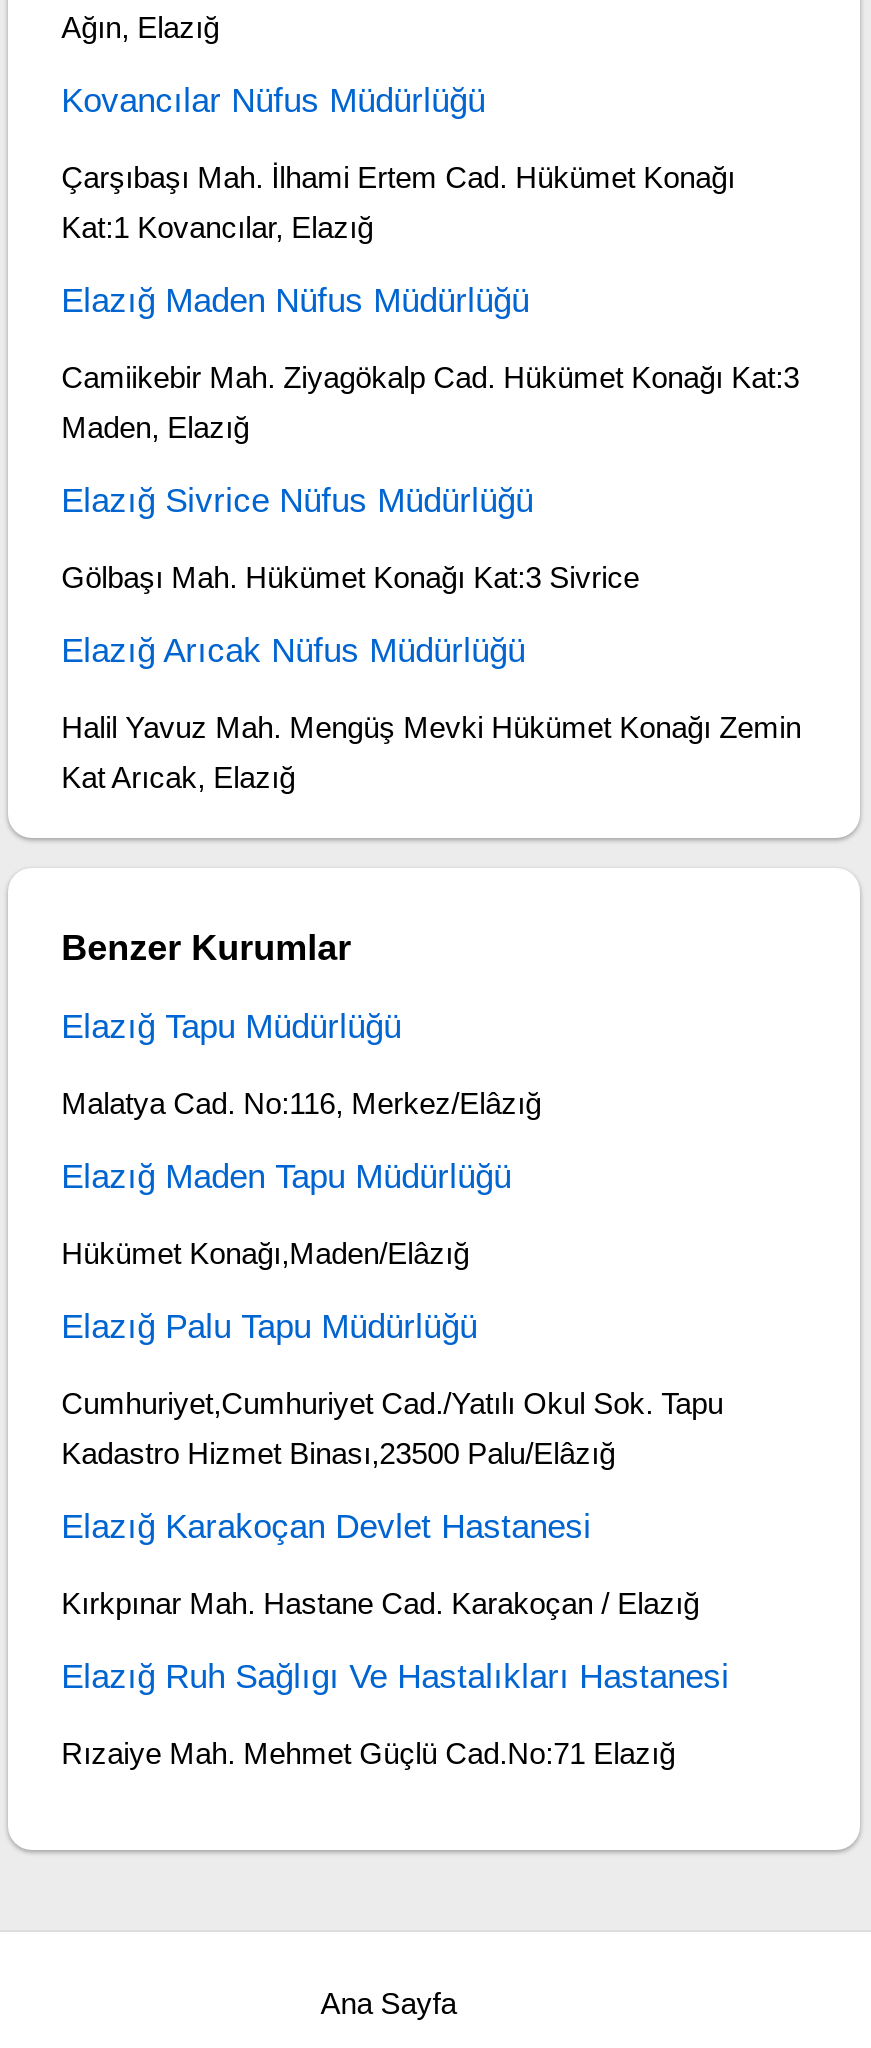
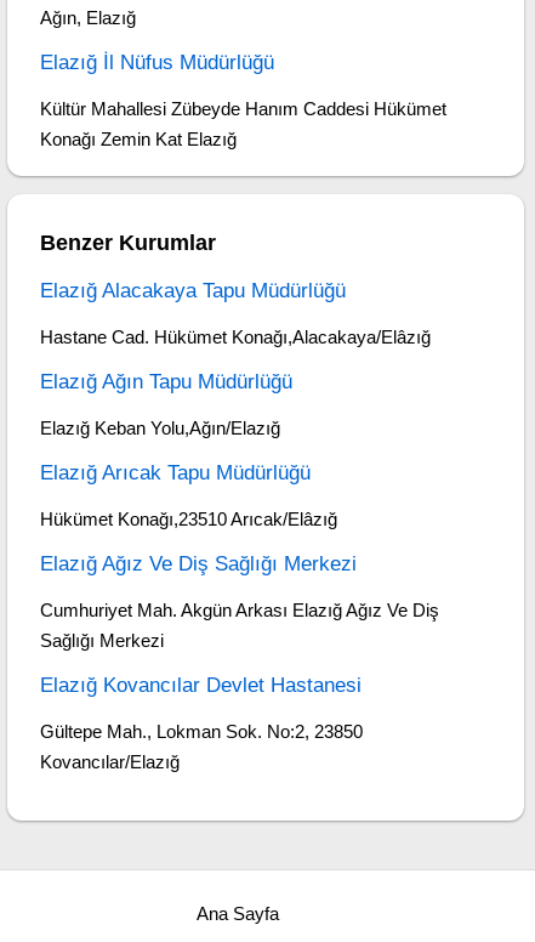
[61,82,801,794] Kovancılar Nüfus Müdürlüğü | Çarşıbaşı Mah. İlhami Ertem Cad. Hükümet Konağı | Kat:1 Kovancılar, Elazığ | Elazığ Maden Nüfus Müdürlüğü | Camiikebir Mah. Ziyagökalp Cad. Hükümet Konağı Kat:3 | Maden, Elazığ | Elazığ Sivrice Nüfus Müdürlüğü | Gölbaşı Mah. Hükümet Konağı Kat:3 Sivrice | Elazığ Arıcak Nüfus Müdürlüğü | Halil Yavuz Mah. Mengüş Mevki Hükümet Konağı Zemin | Kat Arıcak, Elazığ -> [40,51,446,149] Elazığ İl Nüfus Müdürlüğü | Kültür Mahallesi Zübeyde Hanım Caddesi Hükümet | Konağı Zemin Kat Elazığ
moved [61,928,351,968] -> [40,231,215,255]: Benzer Kurumlar
[61,1008,729,1770] Elazığ Tapu Müdürlüğü | Malatya Cad. No:116, Merkez/Elâzığ | Elazığ Maden Tapu Müdürlüğü | Hükümet Konağı,Maden/Elâzığ | Elazığ Palu Tapu Müdürlüğü | Cumhuriyet,Cumhuriyet Cad./Yatılı Okul Sok. Tapu | Kadastro Hizmet Binası,23500 Palu/Elâzığ | Elazığ Karakoçan Devlet Hastanesi | Kırkpınar Mah. Hastane Cad. Karakoçan / Elazığ | Elazığ Ruh Sağlıgı Ve Hastalıkları Hastanesi | Rızaiye Mah. Mehmet Güçlü Cad.No:71 Elazığ -> [40,279,439,772] Elazığ Alacakaya Tapu Müdürlüğü | Hastane Cad. Hükümet Konağı,Alacakaya/Elâzığ | Elazığ Ağın Tapu Müdürlüğü | Elazığ Keban Yolu,Ağın/Elazığ | Elazığ Arıcak Tapu Müdürlüğü | Hükümet Konağı,23510 Arıcak/Elâzığ | Elazığ Ağız Ve Diş Sağlığı Merkezi | Cumhuriyet Mah. Akgün Arkası Elazığ Ağız Ve Diş | Sağlığı Merkezi | Elazığ Kovancılar Devlet Hastanesi | Gültepe Mah., Lokman Sok. No:2, 23850 | Kovancılar/Elazığ

